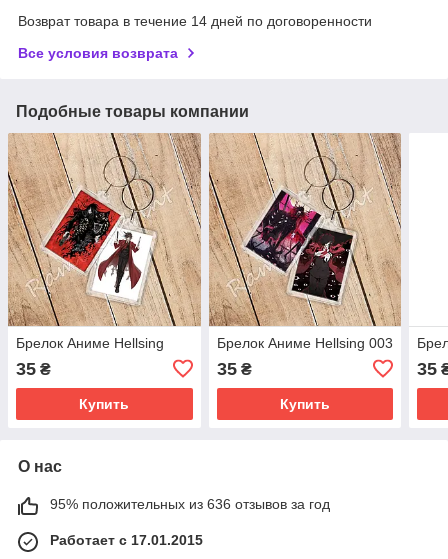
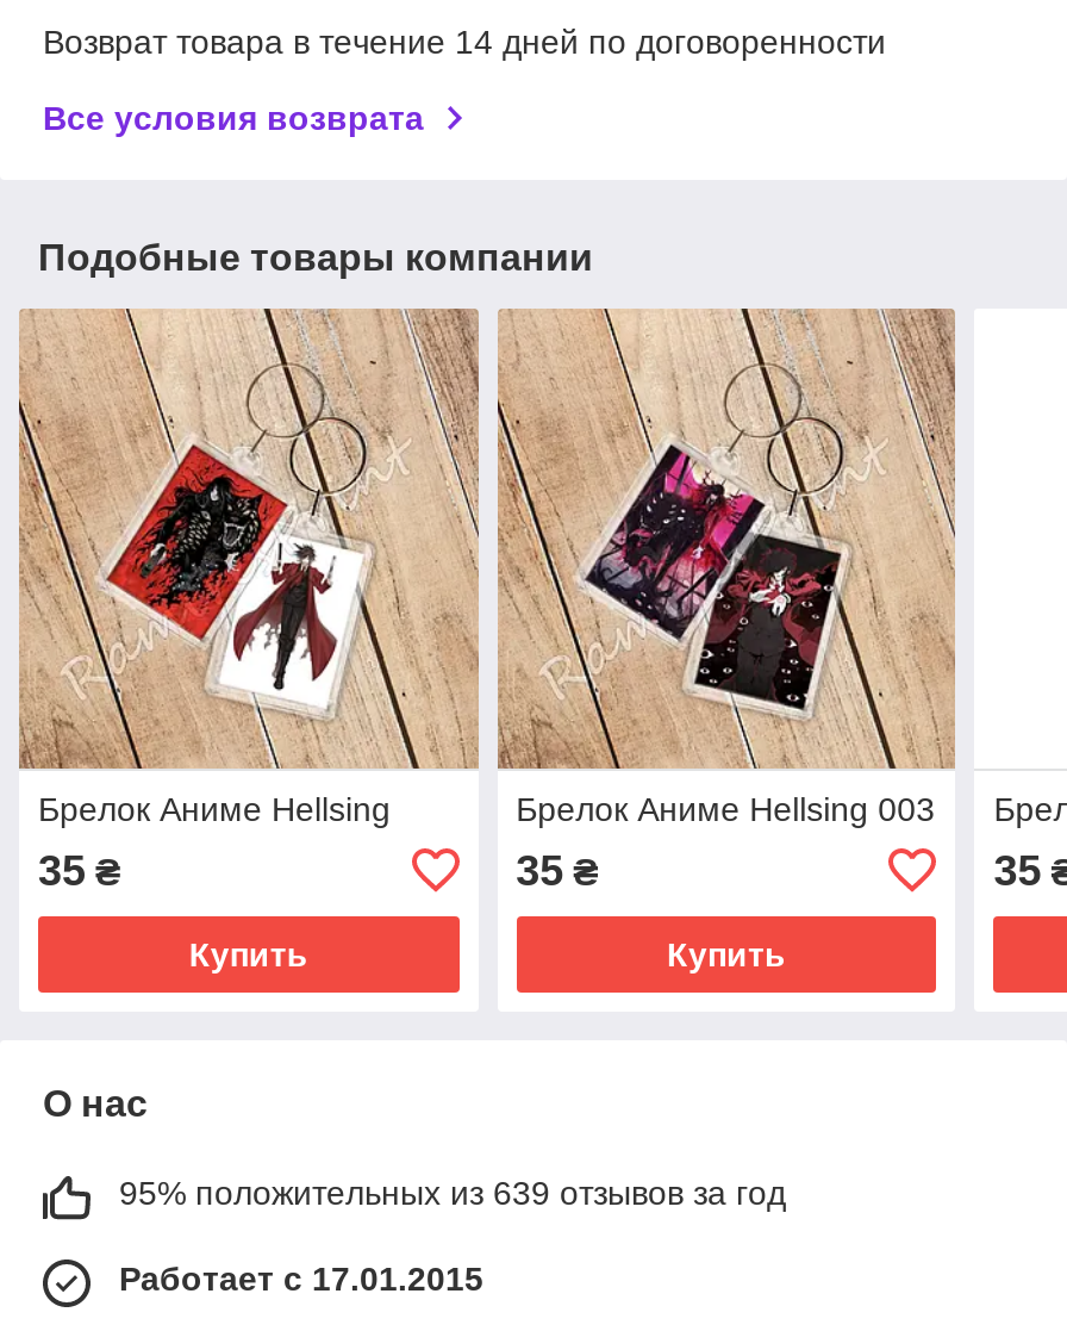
[50,496,330,512] 95% положительных из 636 отзывов за год -> [119,1173,786,1211] 95% положительных из 639 отзывов за год

